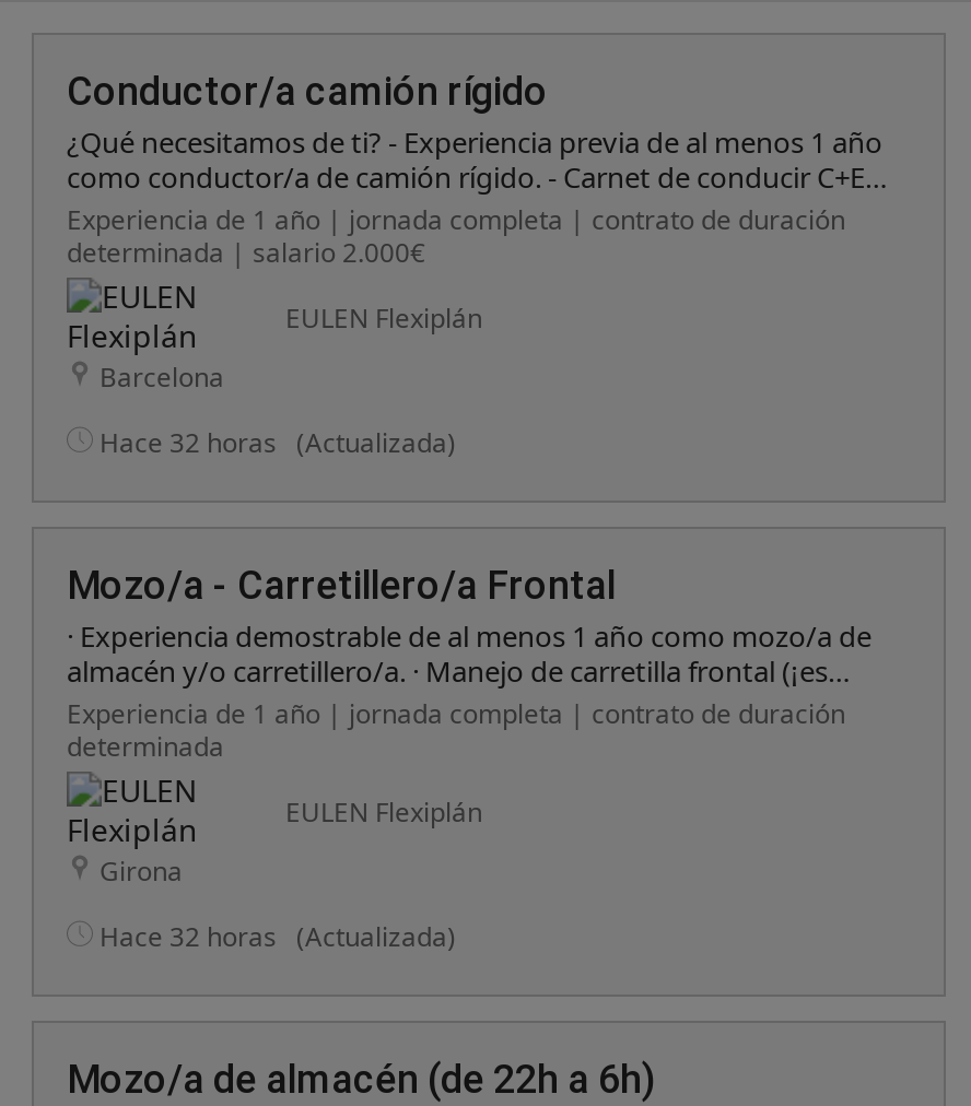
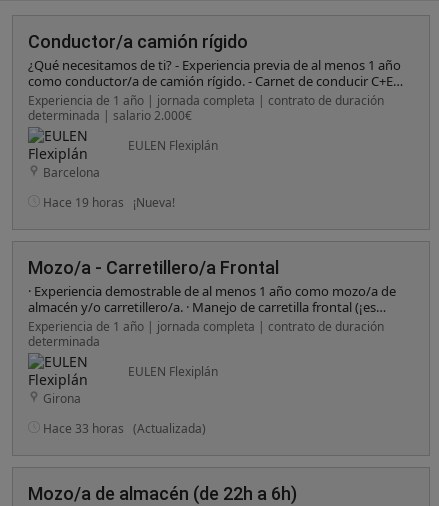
[100,424,456,461] Hace 32 horas (Actualizada) -> [43,194,175,211] Hace 19 horas ¡Nueva!
[100,918,456,955] Hace 32 horas (Actualizada) -> [43,420,206,437] Hace 33 horas (Actualizada)

